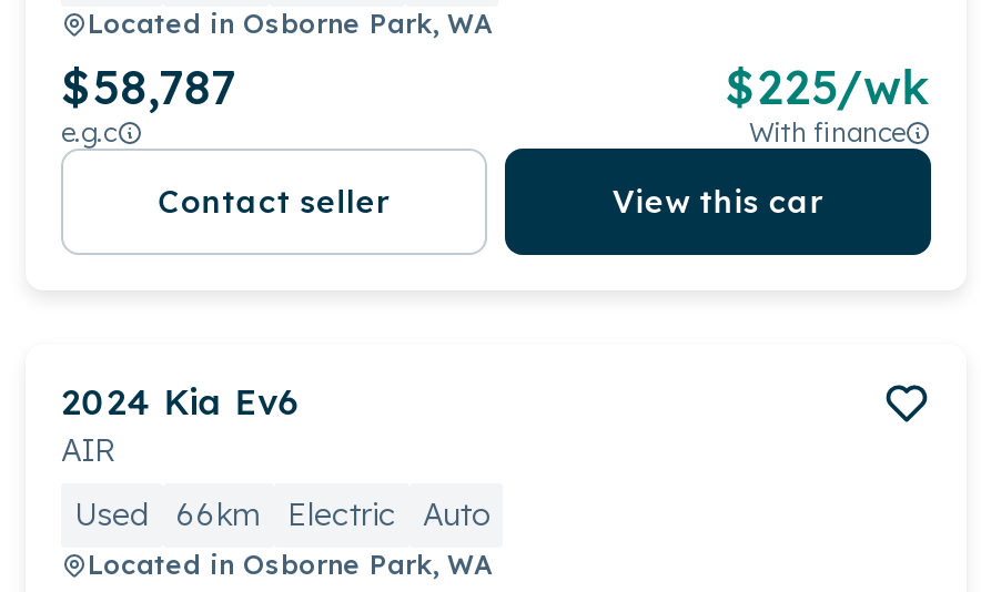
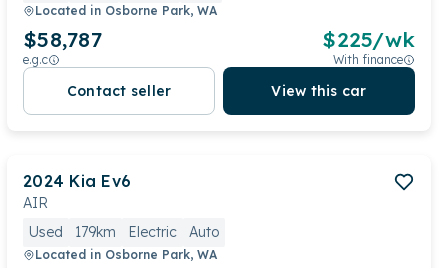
[74,494,489,534] Used 66km Electric Auto -> [29,223,219,241] Used 179km Electric Auto

